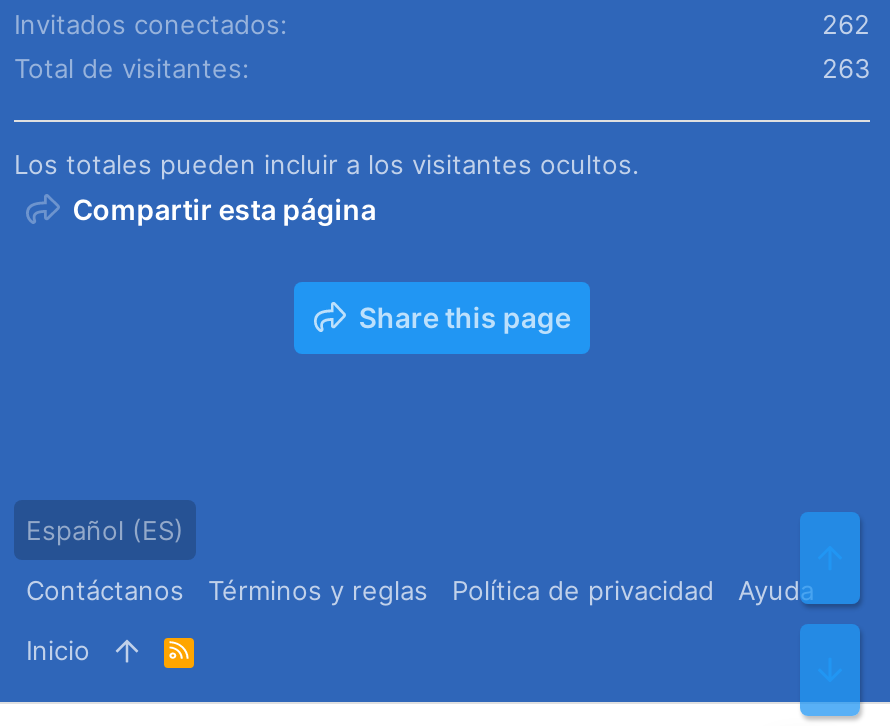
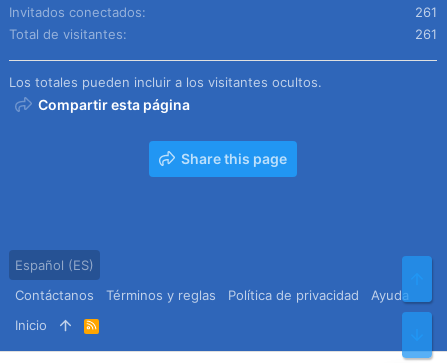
[822,7,870,39] 262 -> [415,4,437,20] 261
[822,51,870,83] 263 -> [415,26,437,42] 261

